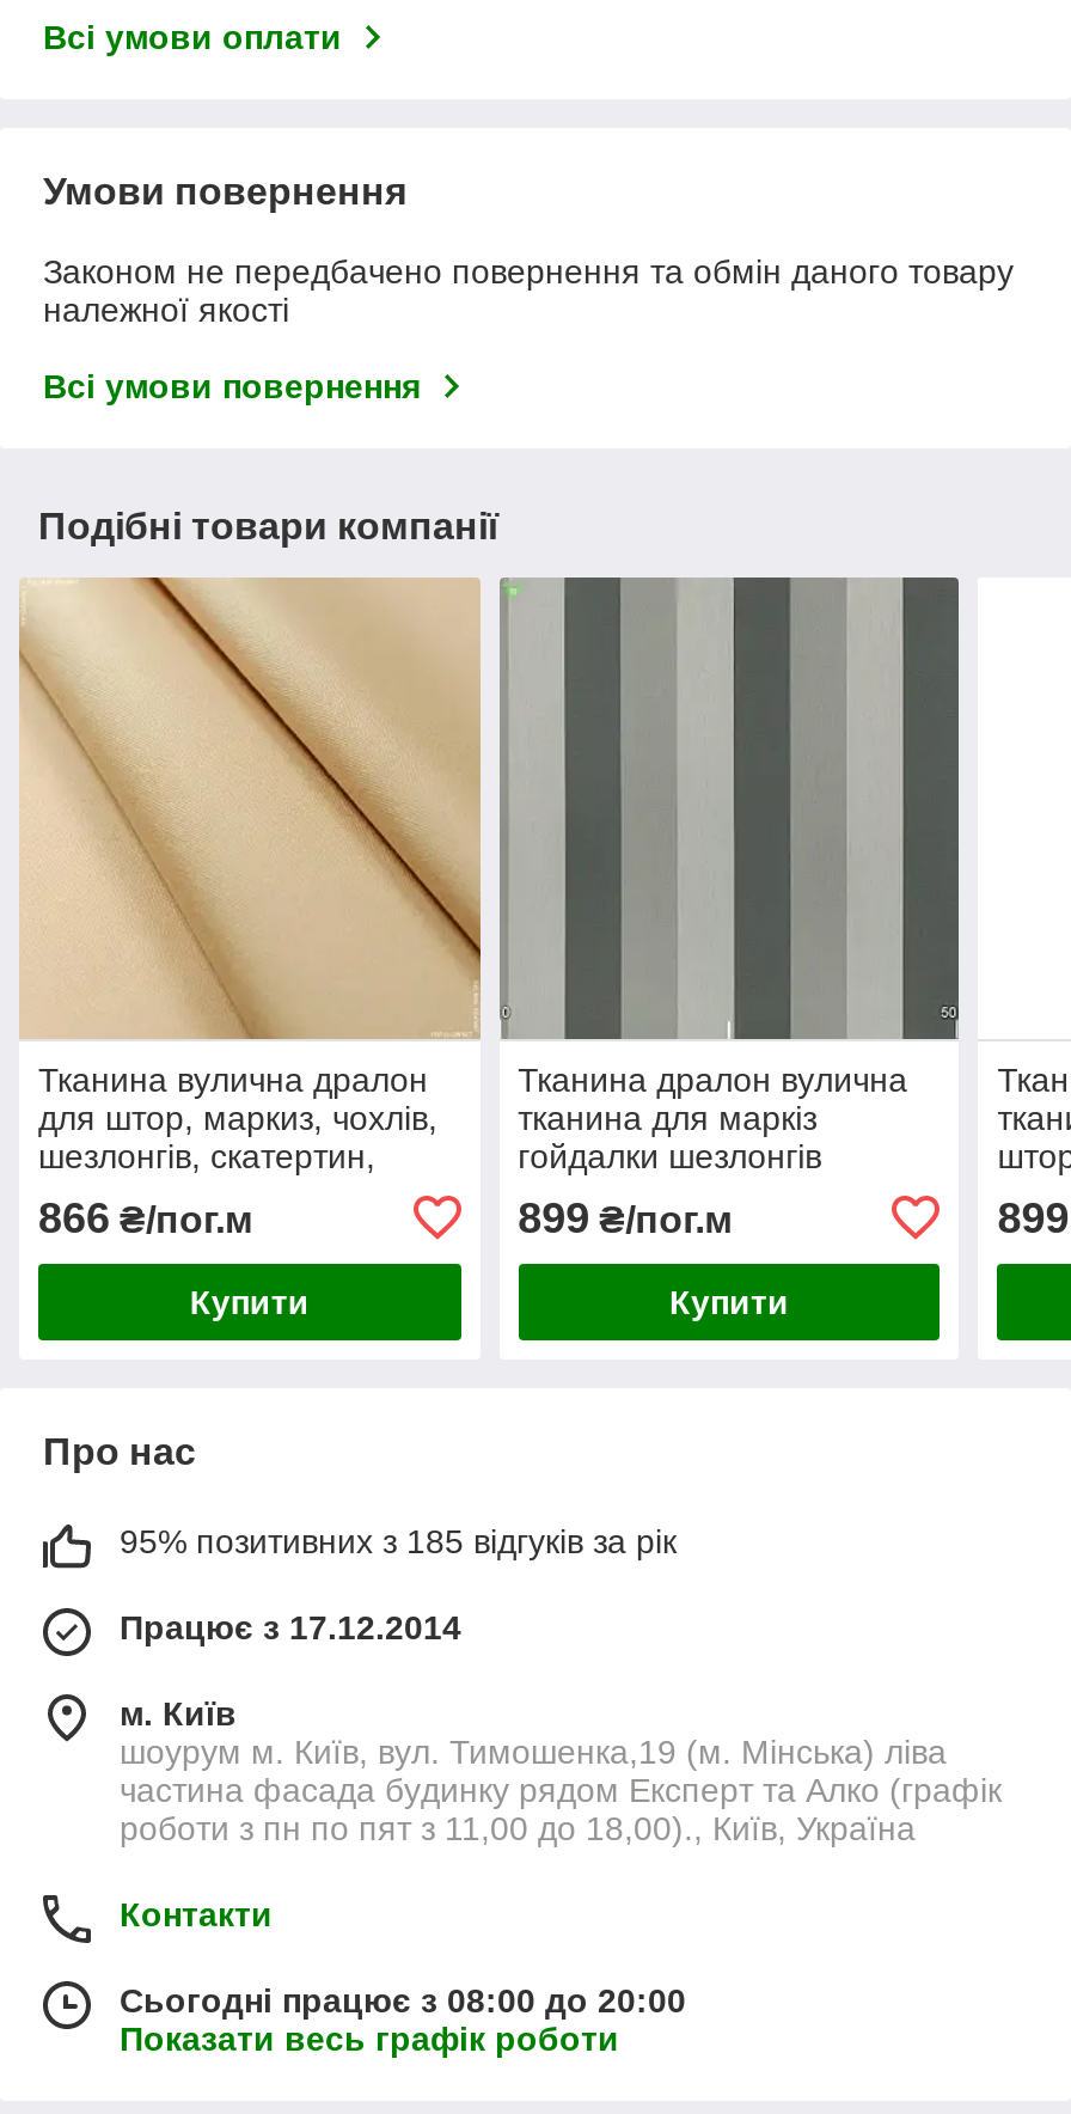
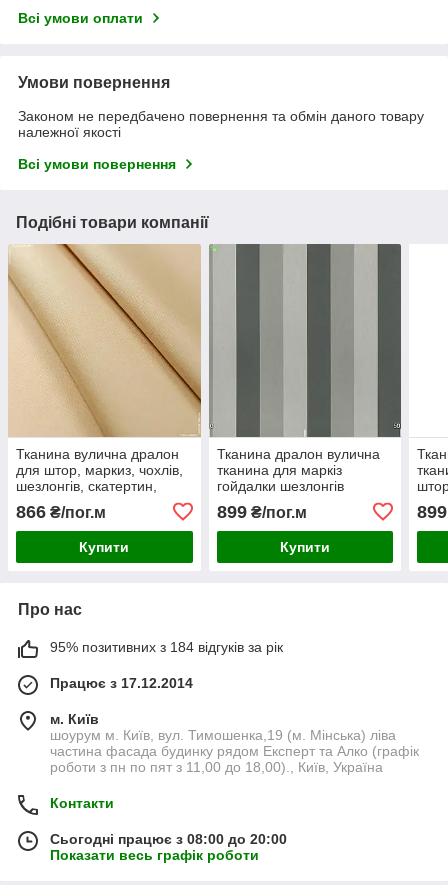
[120,1521,677,1559] 95% позитивних з 185 відгуків за рік -> [50,638,283,654] 95% позитивних з 184 відгуків за рік

